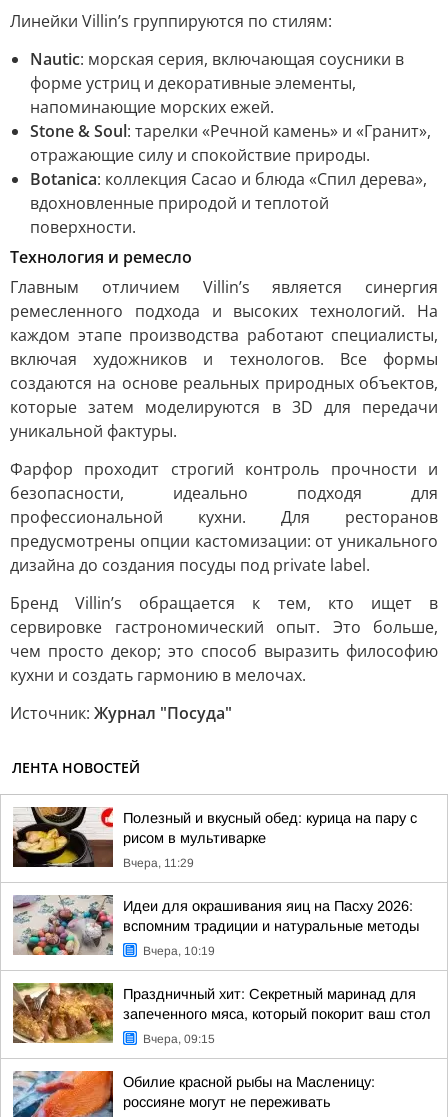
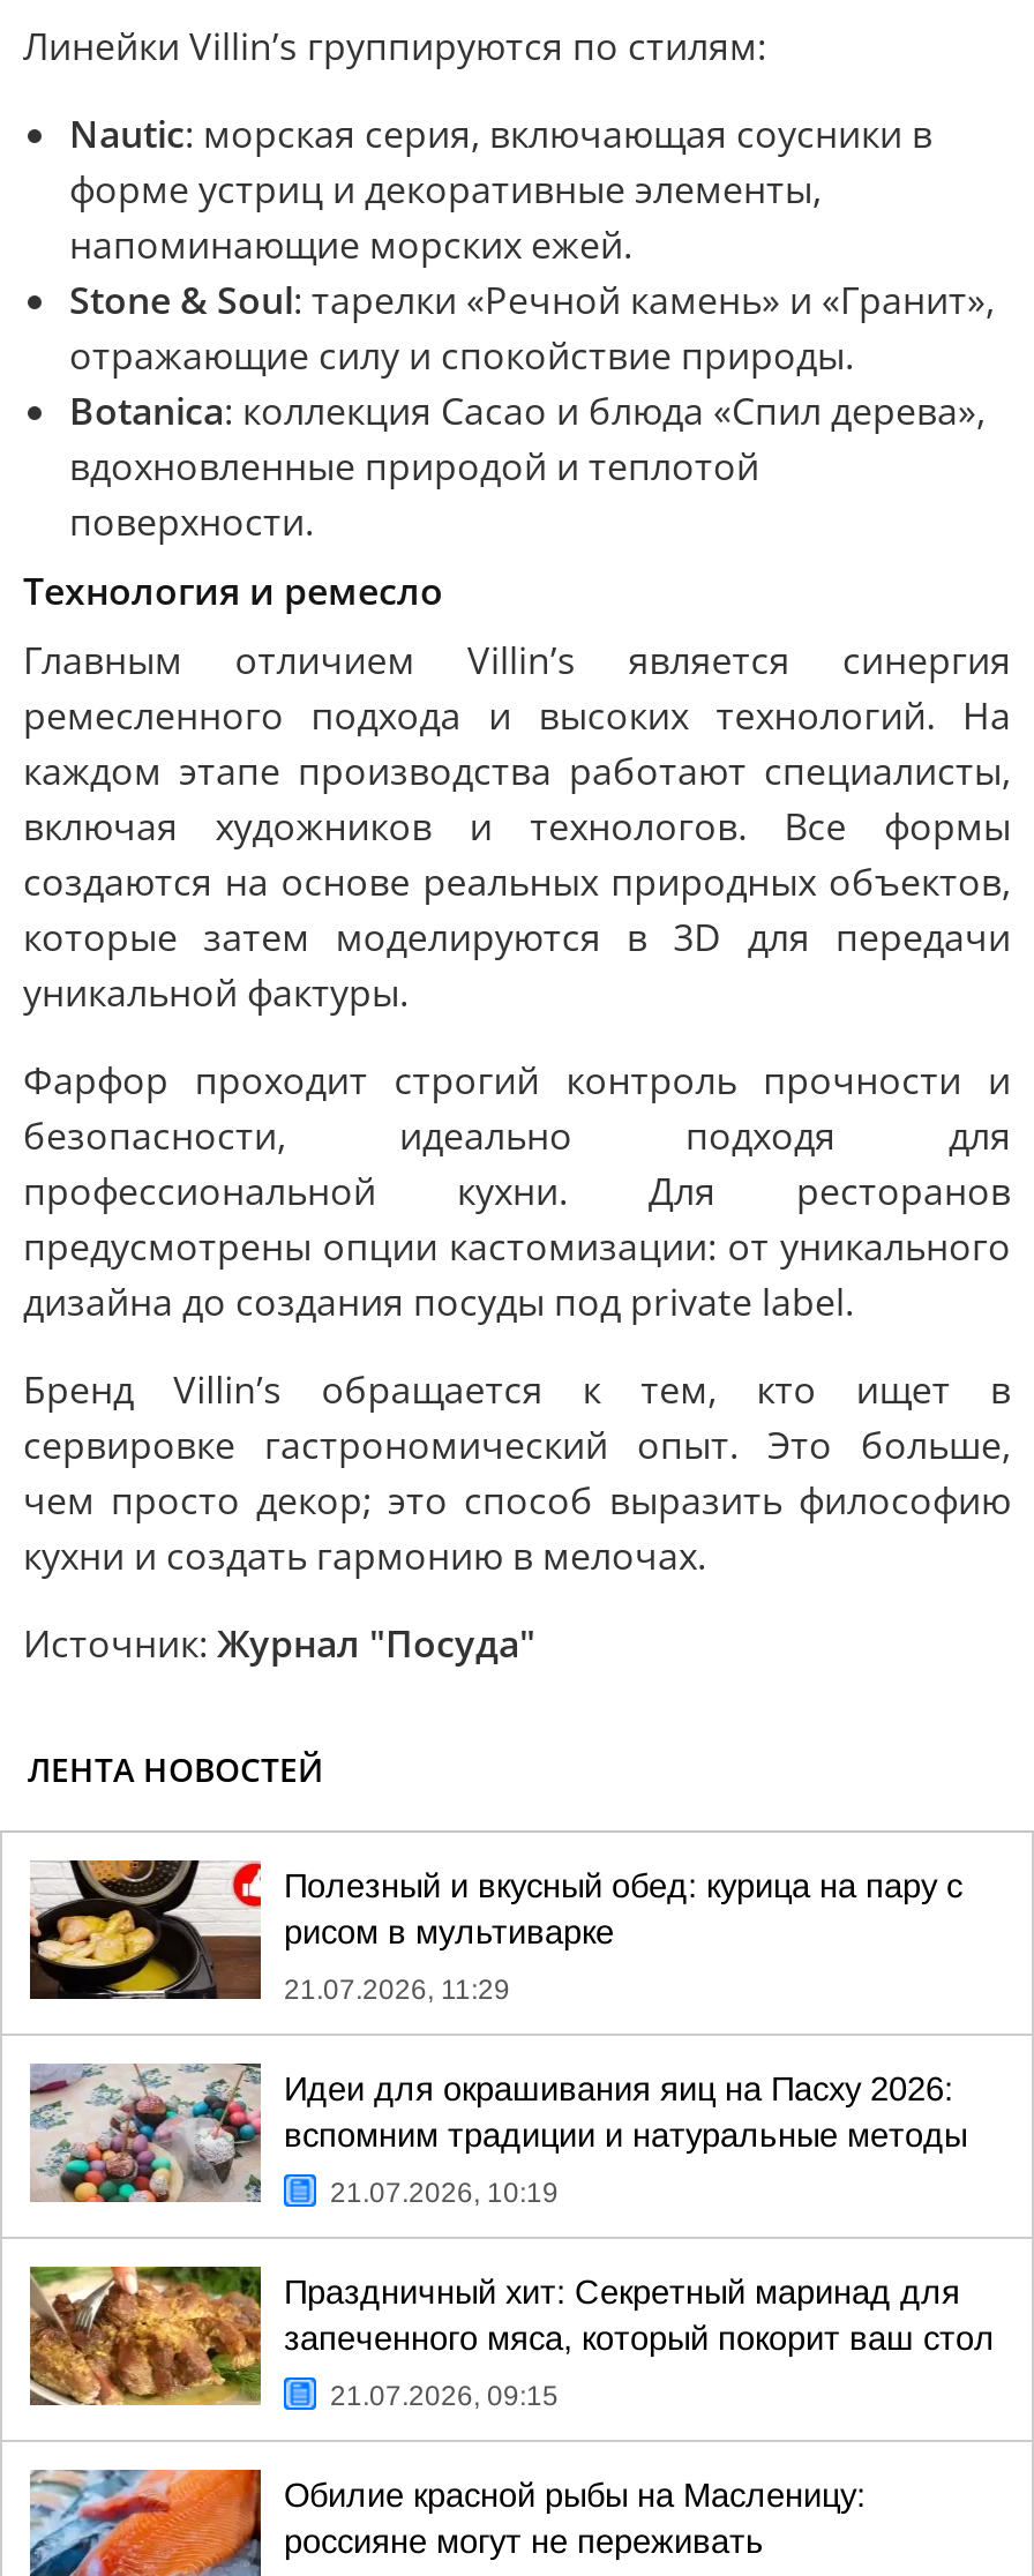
[123,856,194,870] Вчера, 11:29 -> [284,1974,510,2006] 21.07.2026, 11:29
[143,944,215,958] Вчера, 10:19 -> [330,2177,559,2209] 21.07.2026, 10:19
[143,1032,215,1046] Вчера, 09:15 -> [330,2380,559,2412] 21.07.2026, 09:15

